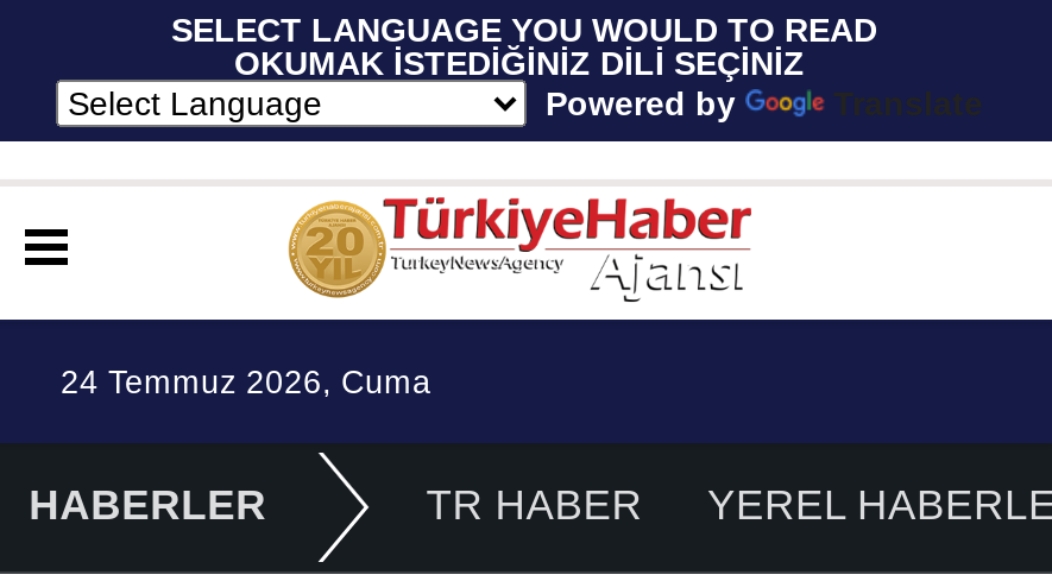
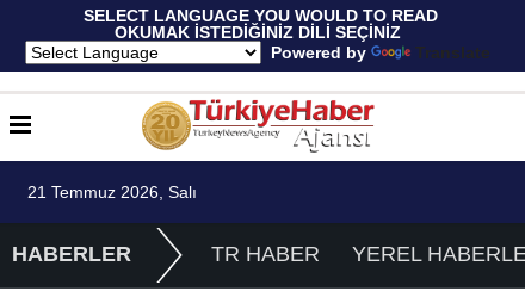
[61,365,431,400] 24 Temmuz 2026, Cuma -> [27,184,197,202] 21 Temmuz 2026, Salı

